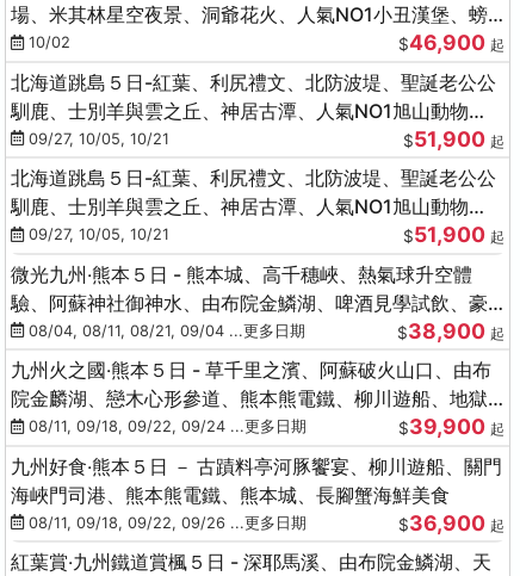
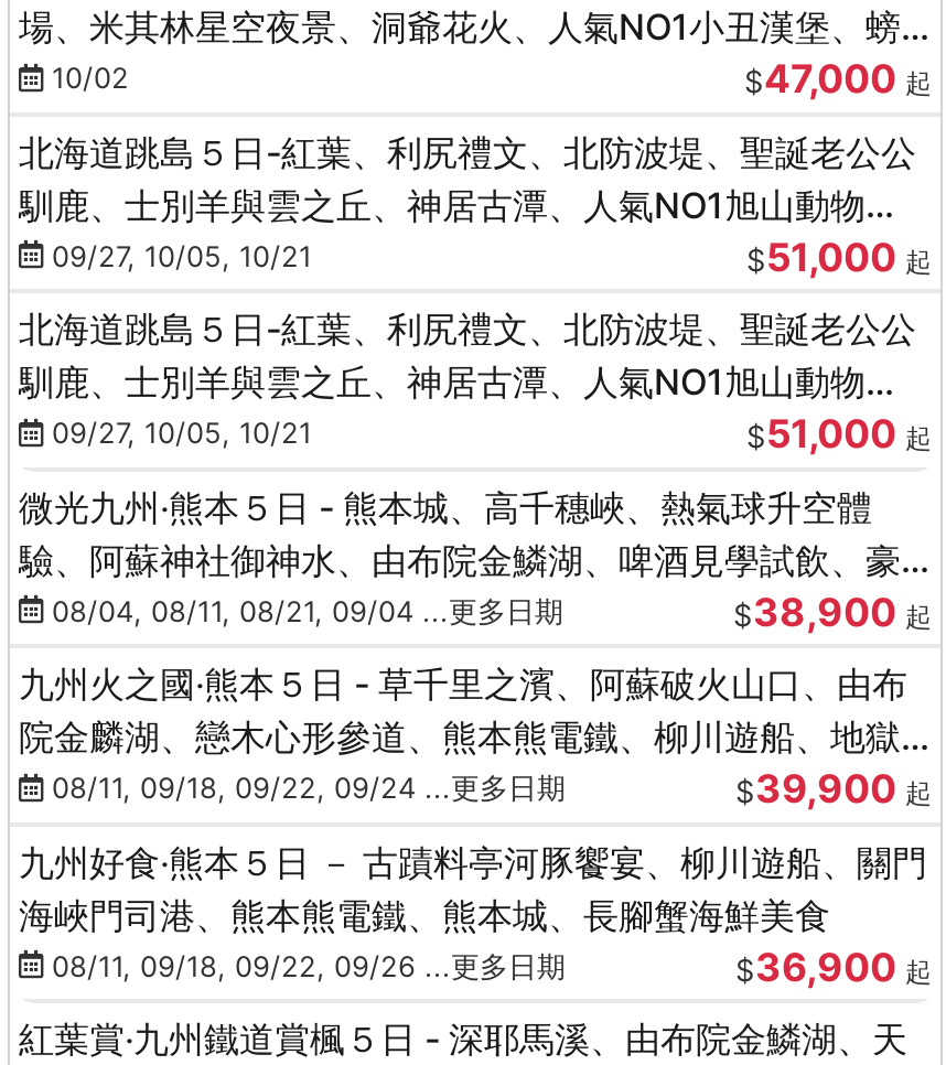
[398,30,504,55] $46,900 起 -> [744,55,932,101] $47,000 起
[403,126,504,151] $51,900 起 -> [746,233,932,279] $51,000 起
[403,222,504,247] $51,900 起 -> [746,410,932,456] $51,000 起

